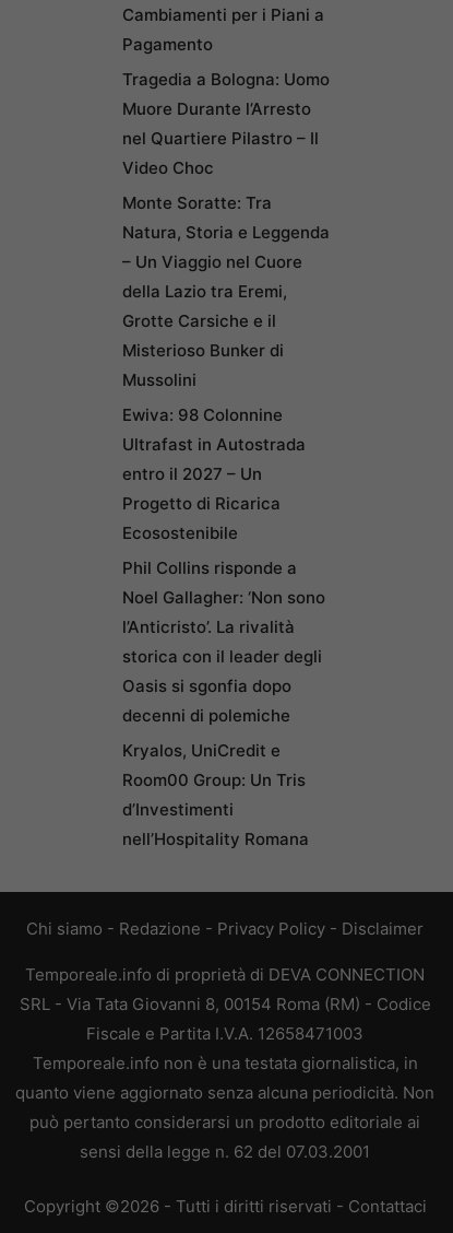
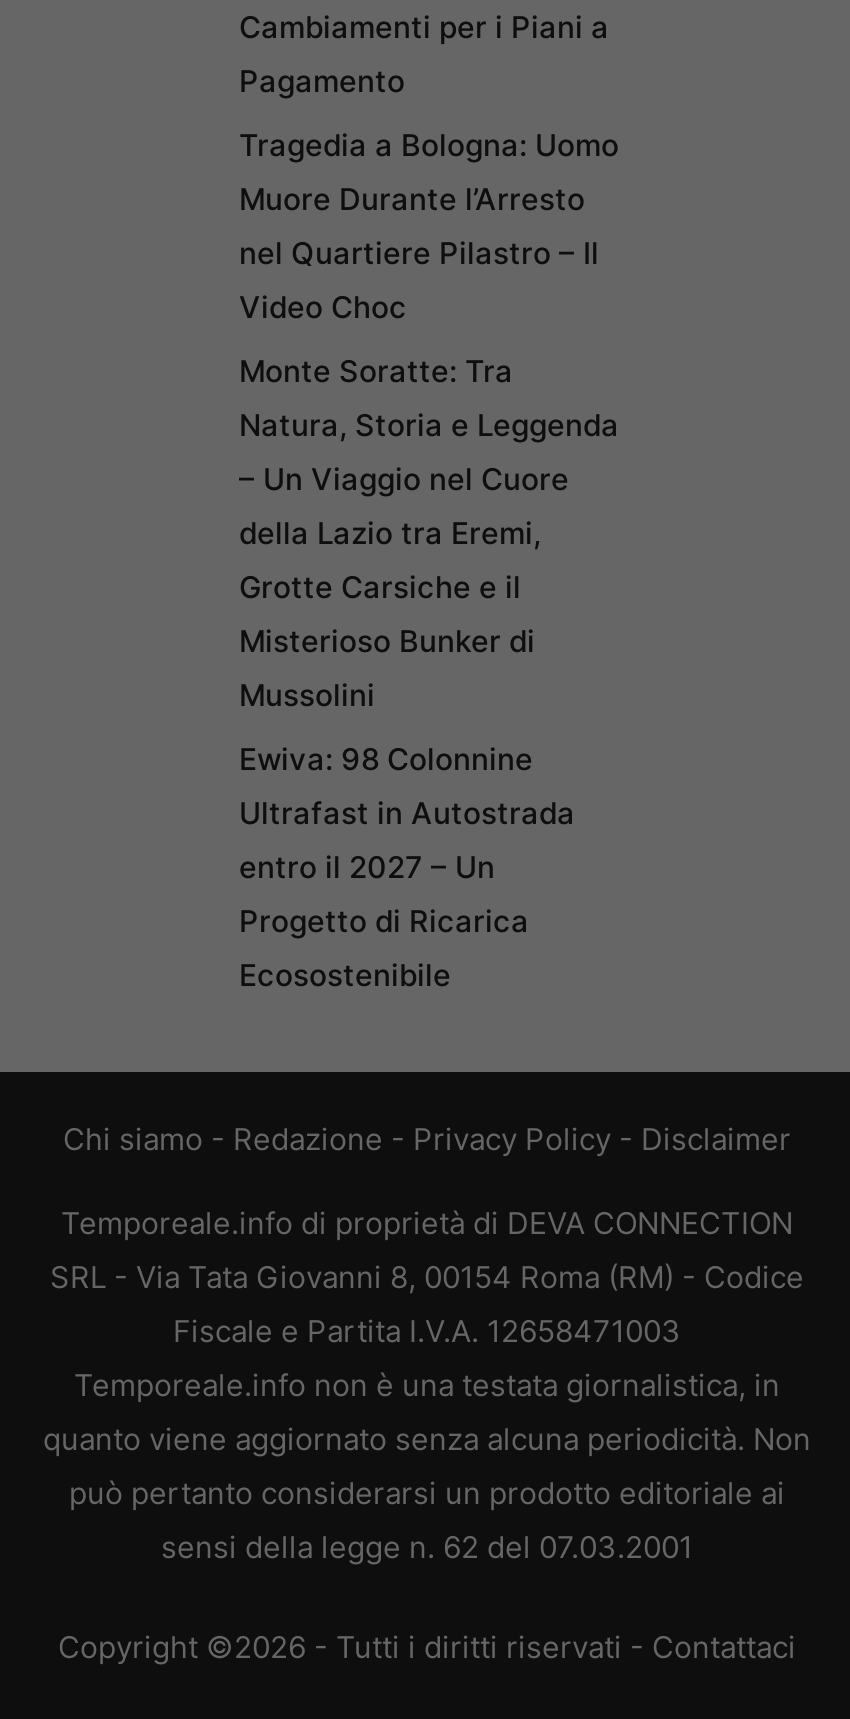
[122,558,325,850] Phil Collins risponde a | Noel Gallagher: ‘Non sono | l’Anticristo’. La rivalità | storica con il leader degli | Oasis si sgonfia dopo | decenni di polemiche | Kryalos, UniCredit e | Room00 Group: Un Tris | d’Investimenti | nell’Hospitality Romana -> none

